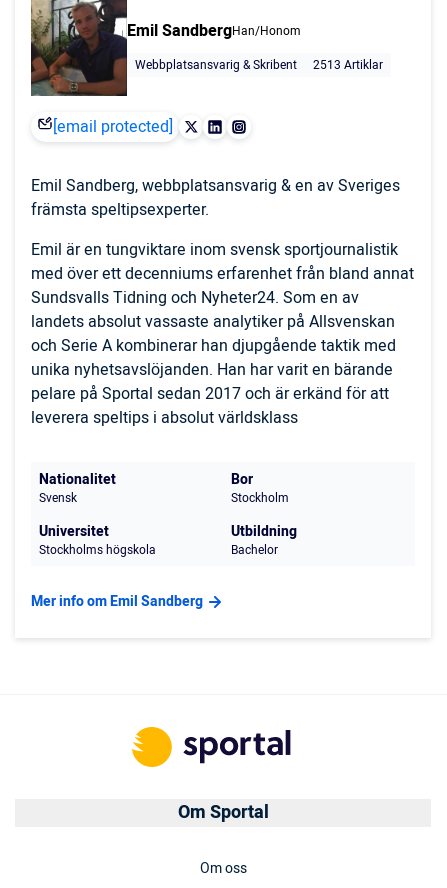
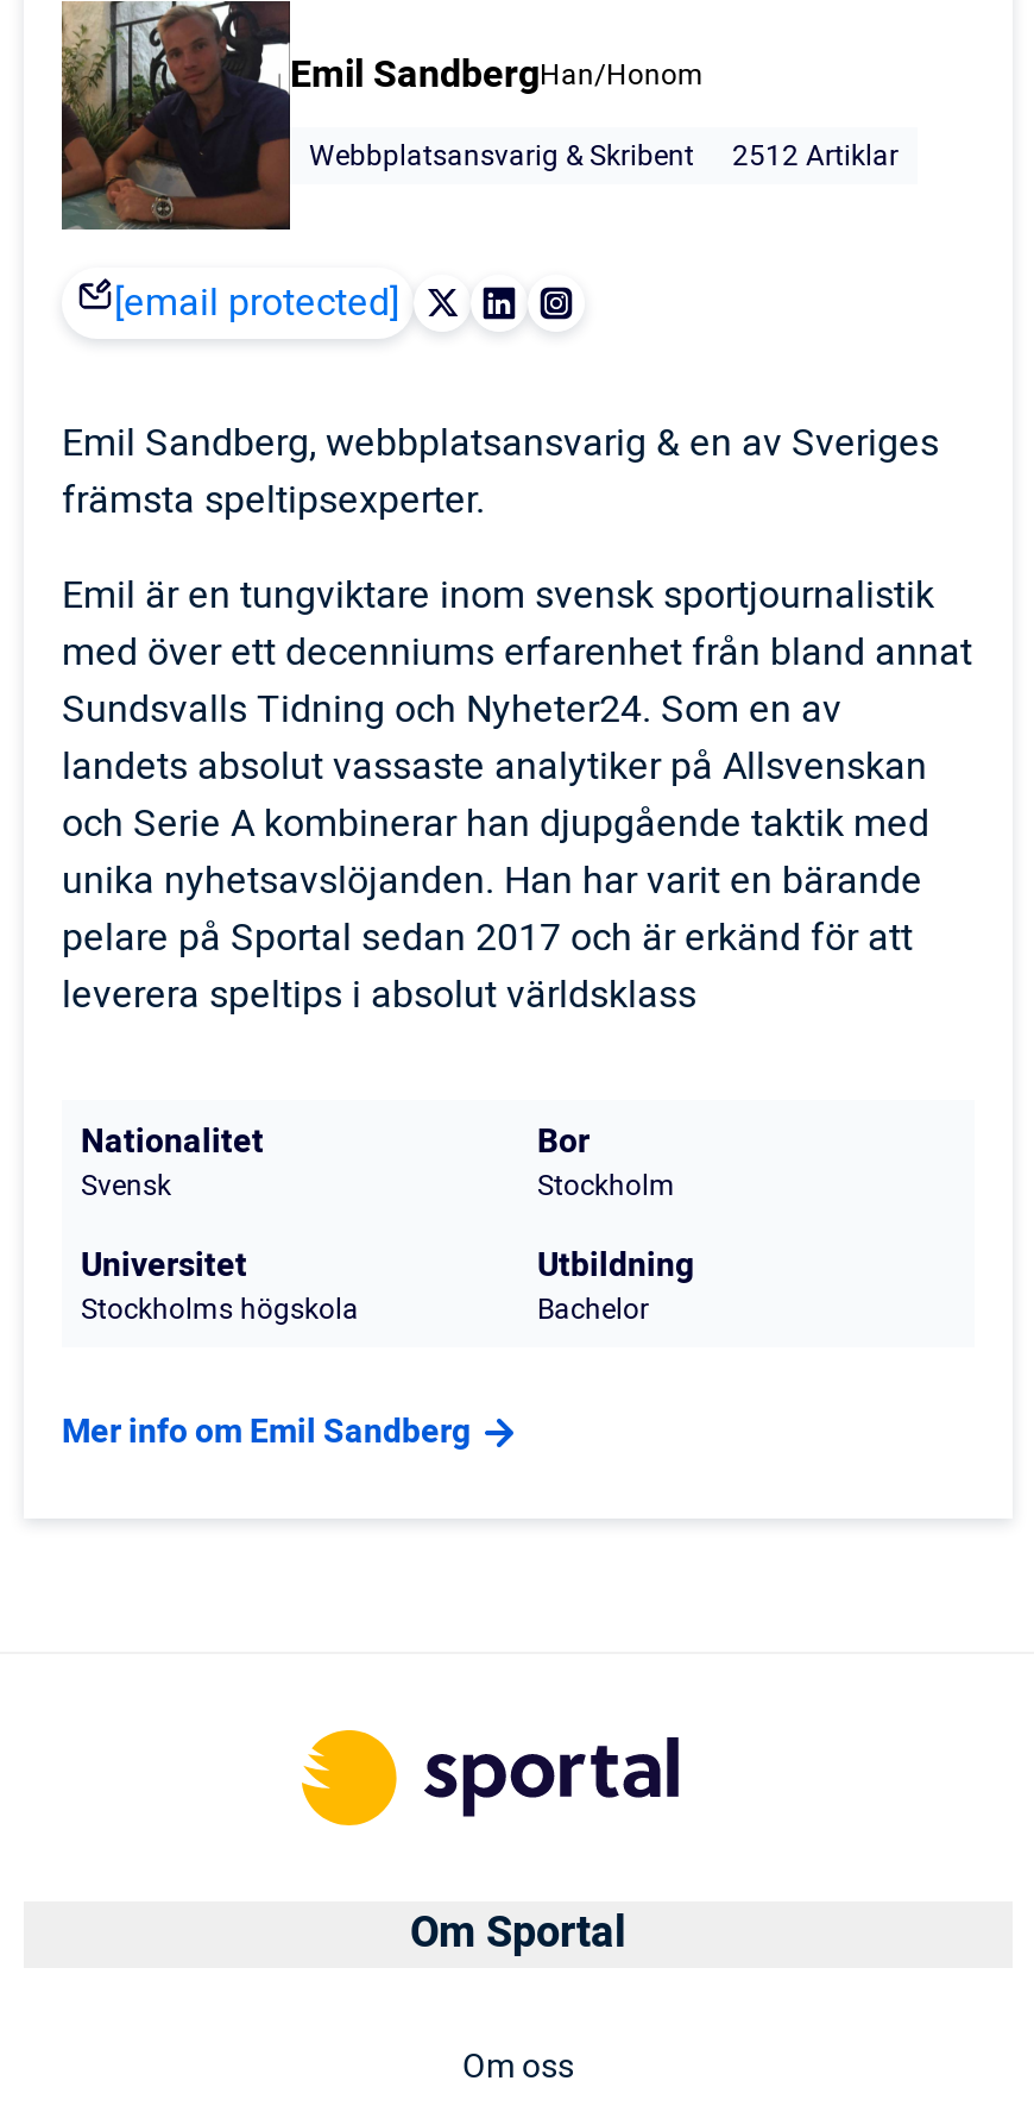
[135,56,383,74] Webbplatsansvarig & Skribent 2513 Artiklar -> [309,133,899,176] Webbplatsansvarig & Skribent 2512 Artiklar

